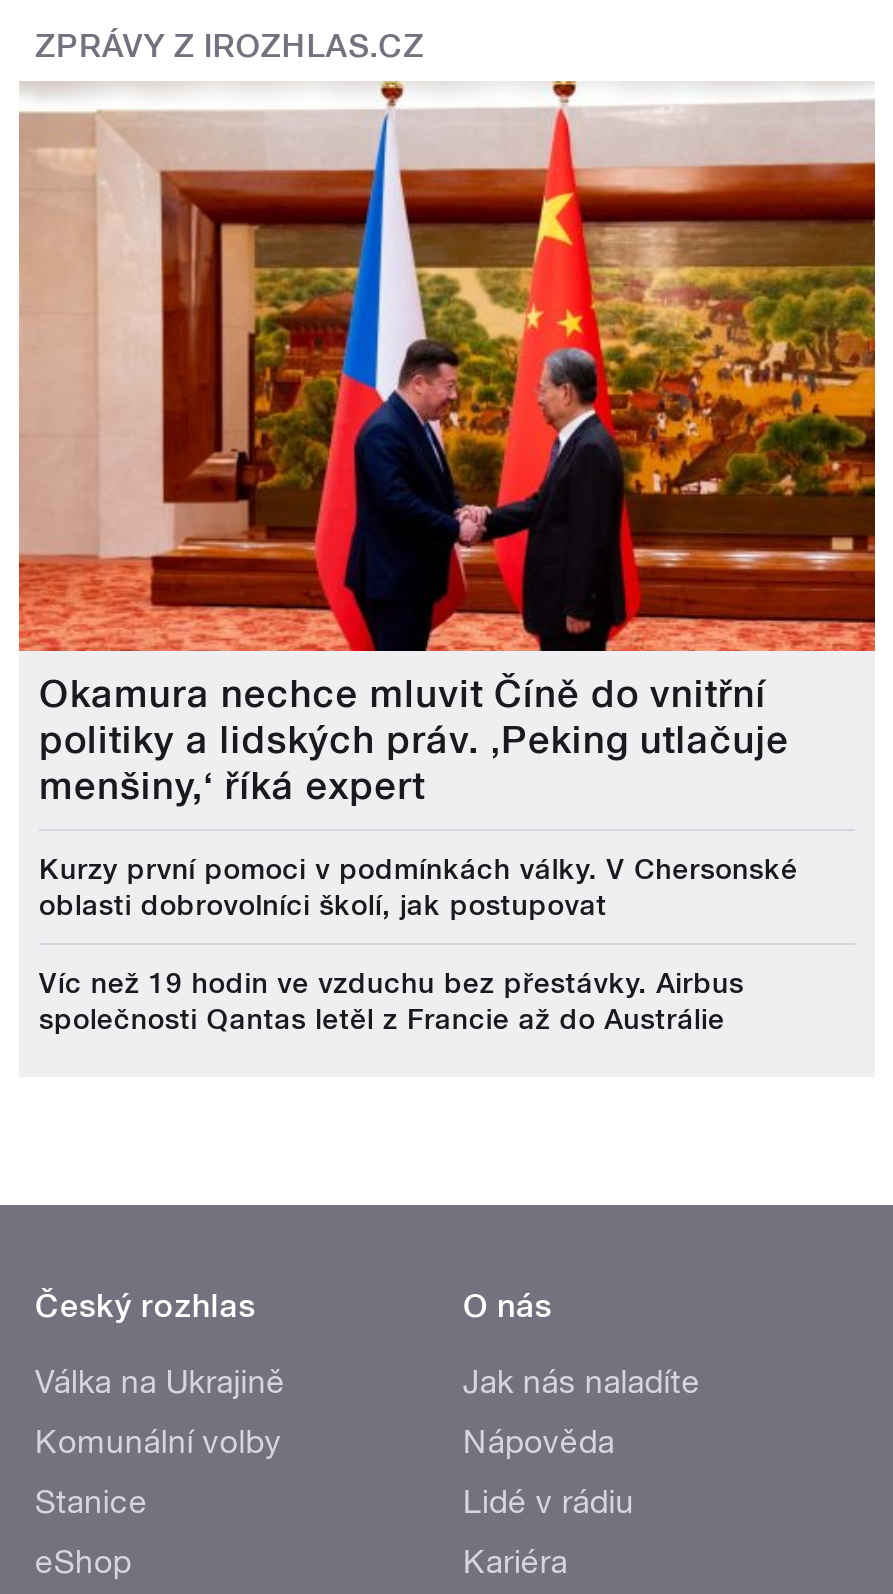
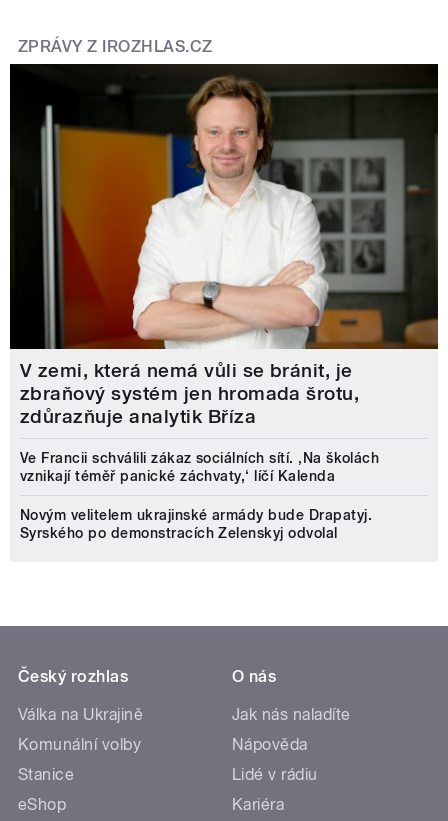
[17,79,877,809] [image] | Okamura nechce mluvit Číně do vnitřní | politiky a lidských práv. ‚Peking utlačuje | menšiny,‘ říká expert -> [9,63,439,428] [image] | V zemi, která nemá vůli se bránit, je | zbraňový systém jen hromada šrotu, | zdůrazňuje analytik Bříza
[39,853,798,921] Kurzy první pomoci v podmínkách války. V Chersonské | oblasti dobrovolníci školí, jak postupovat -> [20,450,379,484] Ve Francii schválili zákaz sociálních sítí. ‚Na školách | vznikají téměř panické záchvaty,‘ líčí Kalenda
[39,967,744,1035] Víc než 19 hodin ve vzduchu bez přestávky. Airbus | společnosti Qantas letěl z Francie až do Austrálie -> [20,507,372,541] Novým velitelem ukrajinské armády bude Drapatyj. | Syrského po demonstracích Zelenskyj odvolal

